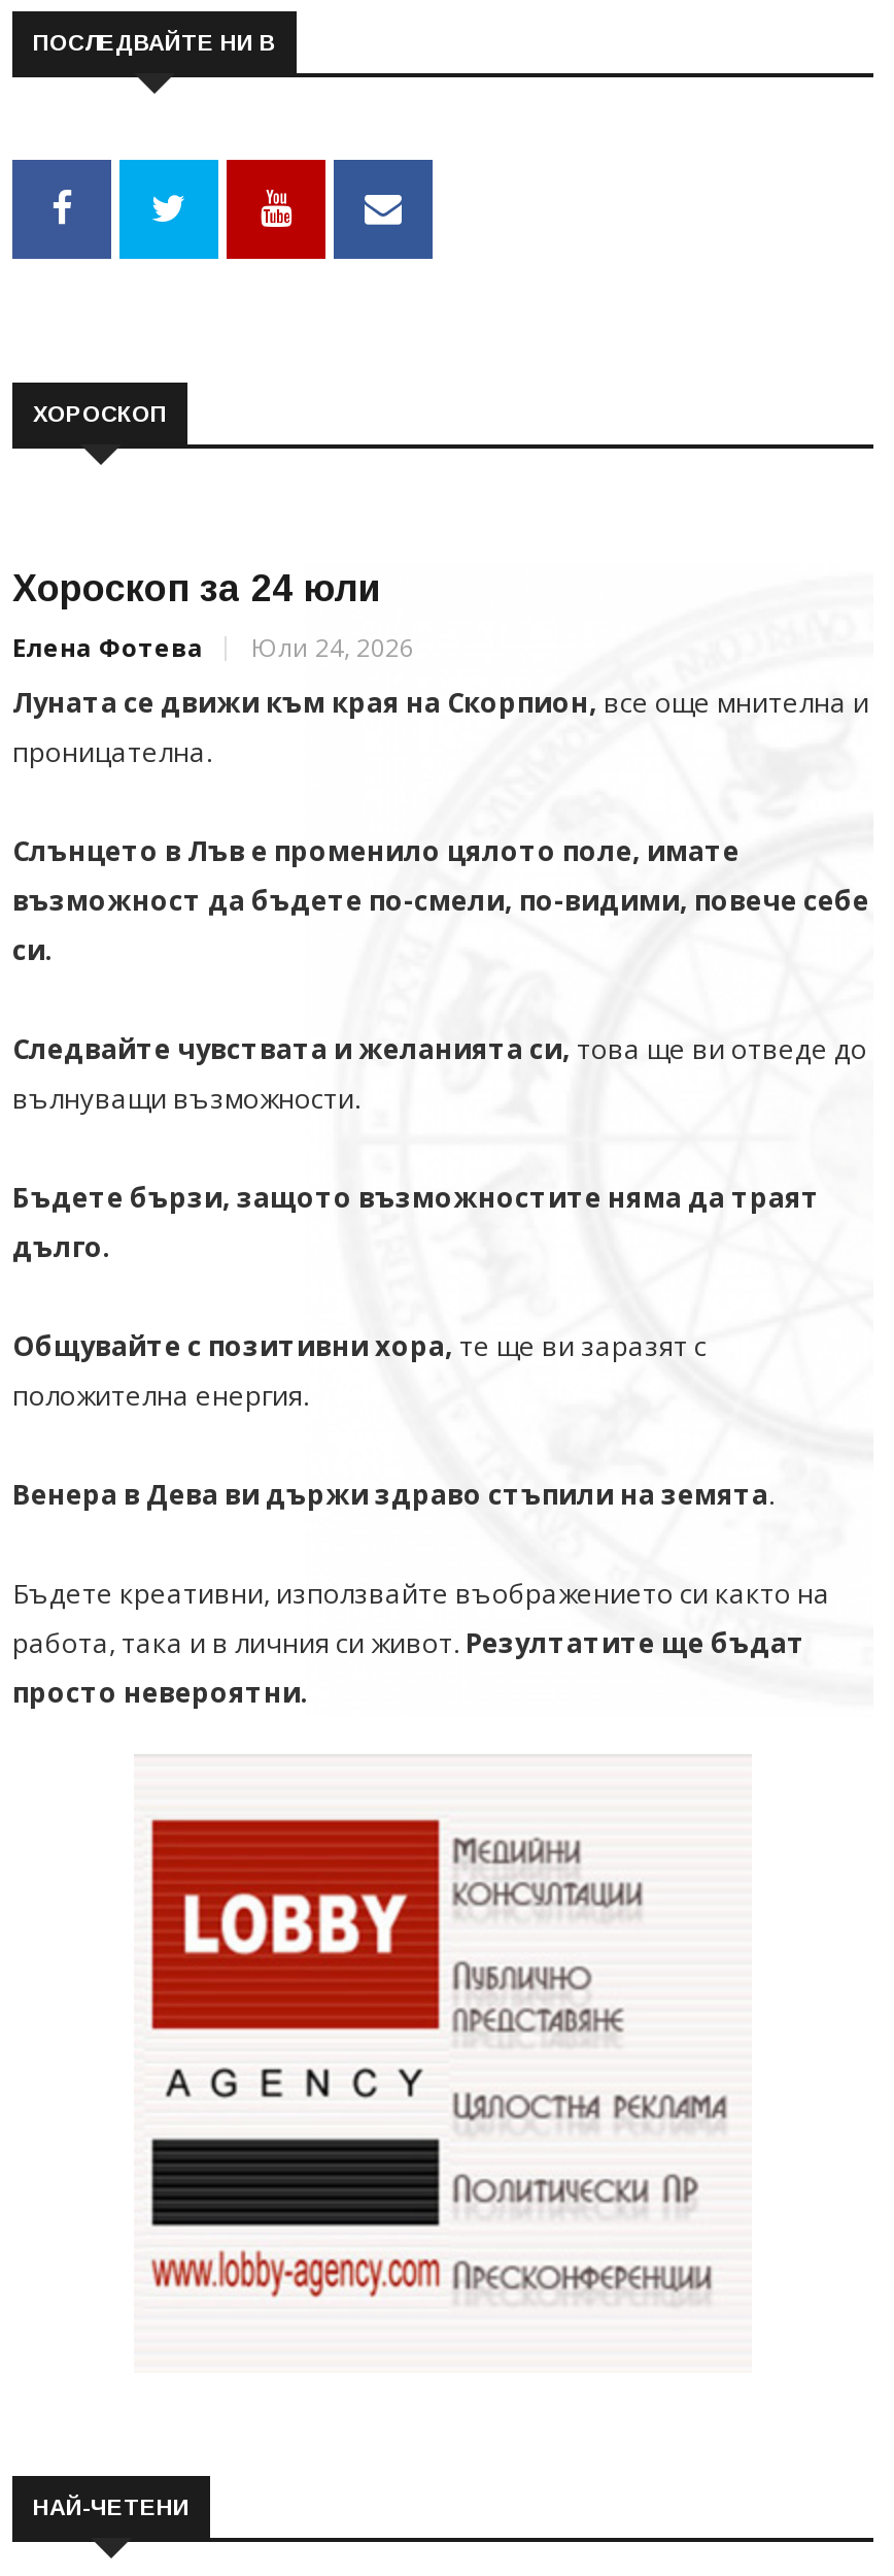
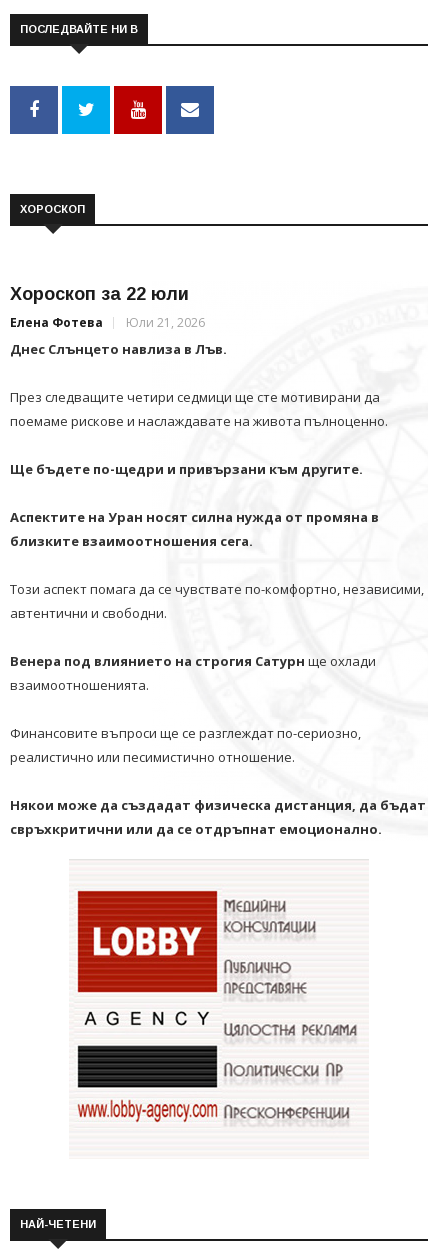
[12,568,381,609] Хороскоп за 24 юли -> [10,284,189,304] Хороскоп за 22 юли
[12,629,869,1710] Юли 24, 2026 | Луната се движи към края на Скорпион, все още мнителна и | проницателна. | Слънцето в Лъв е променило цялото поле, имате | възможност да бъдете по-смели, по-видими, повече себе | си. | Следвайте чувствата и желанията си, това ще ви отведе до | вълнуващи възможности. | Бъдете бързи, защото възможностите няма да траят | дълго. | Общувайте с позитивни хора, те ще ви заразят с | положителна енергия. | Венера в Дева ви държи здраво стъпили на земята. | Бъдете креативни, използвайте въображението си както на | работа, така и в личния си живот. Резултатите ще бъдат | просто невероятни. -> [10,314,426,838] Юли 21, 2026 | Днес Слънцето навлиза в Лъв. | През следващите четири седмици ще сте мотивирани да | поемаме рискове и наслаждавате на живота пълноценно. | Ще бъдете по-щедри и привързани към другите. | Аспектите на Уран носят силна нужда от промяна в | близките взаимоотношения сега. | Този аспект помага да се чувствате по-комфортно, независими, | автентични и свободни. | Венера под влиянието на строгия Сатурн ще охлади | взаимоотношенията. | Финансовите въпроси ще се разглеждат по-сериозно, | реалистично или песимистично отношение. | Някои може да създадат физическа дистанция, да бъдат | свръхкритични или да се отдръпнат емоционално.

